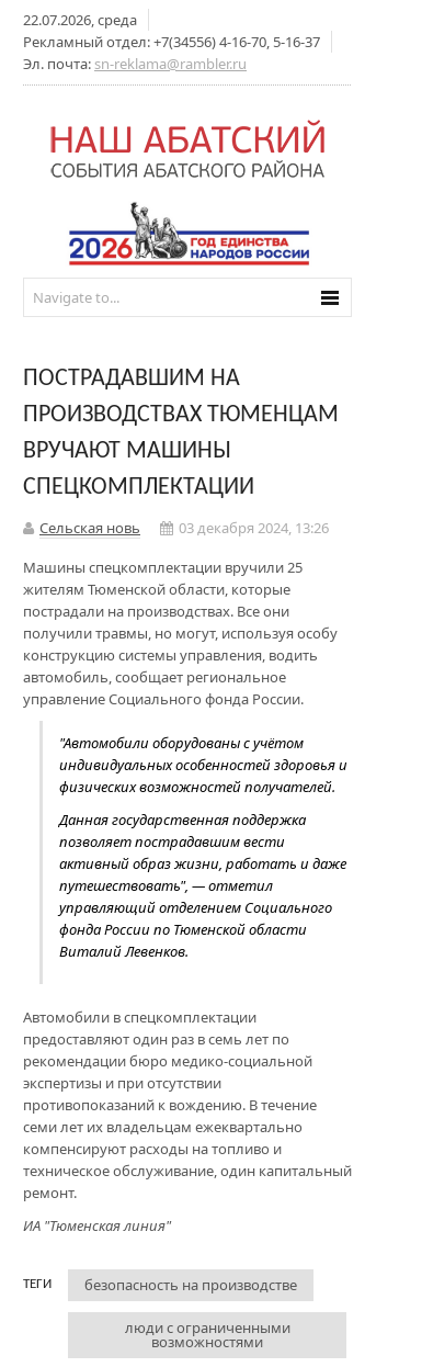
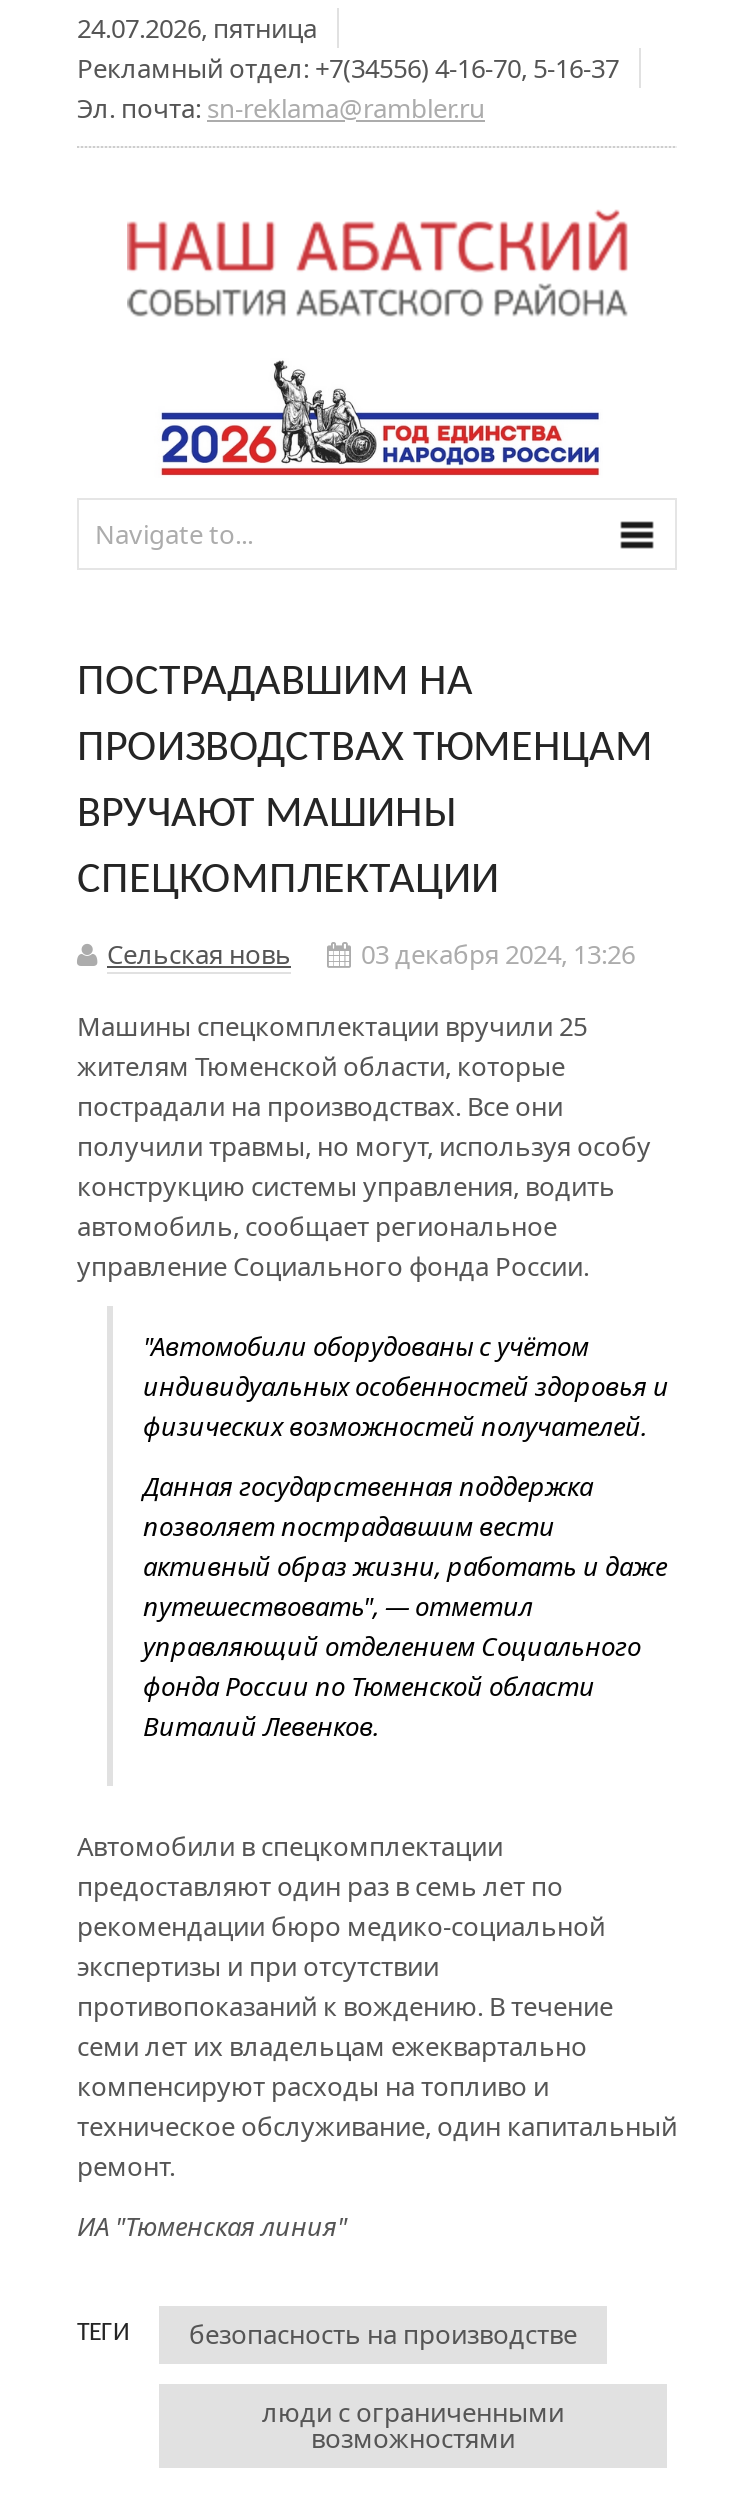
[23,10,137,30] 22.07.2026, среда -> [77,10,317,46] 24.07.2026, пятница

